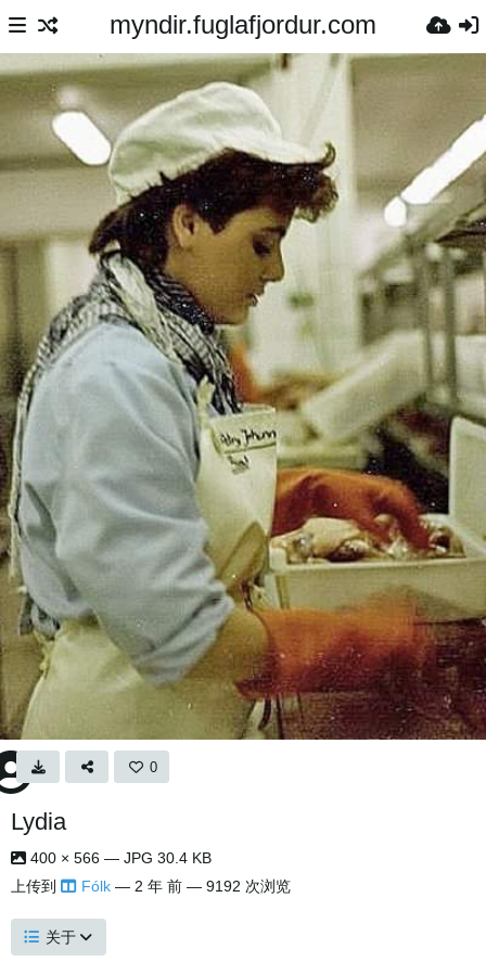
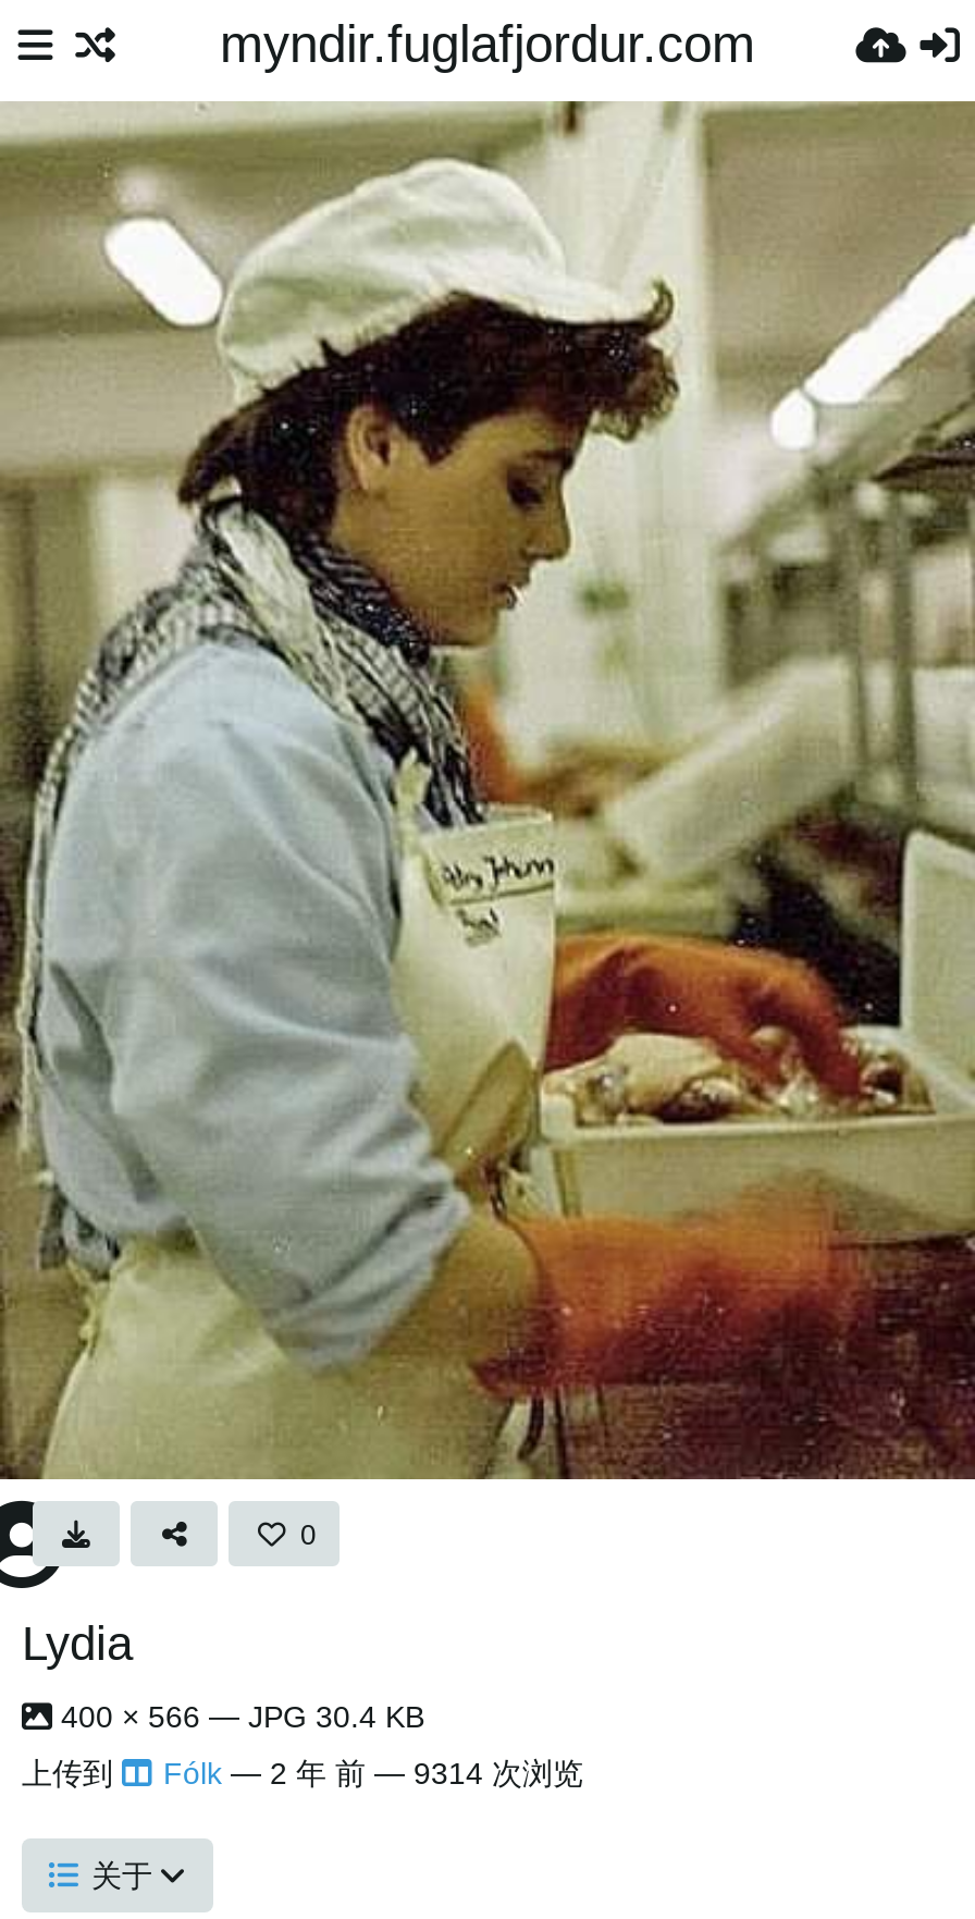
[81,877,291,895] Fólk — 2 年 前— 9192 次浏览 -> [163,1756,583,1790] Fólk — 2 年 前— 9314 次浏览

